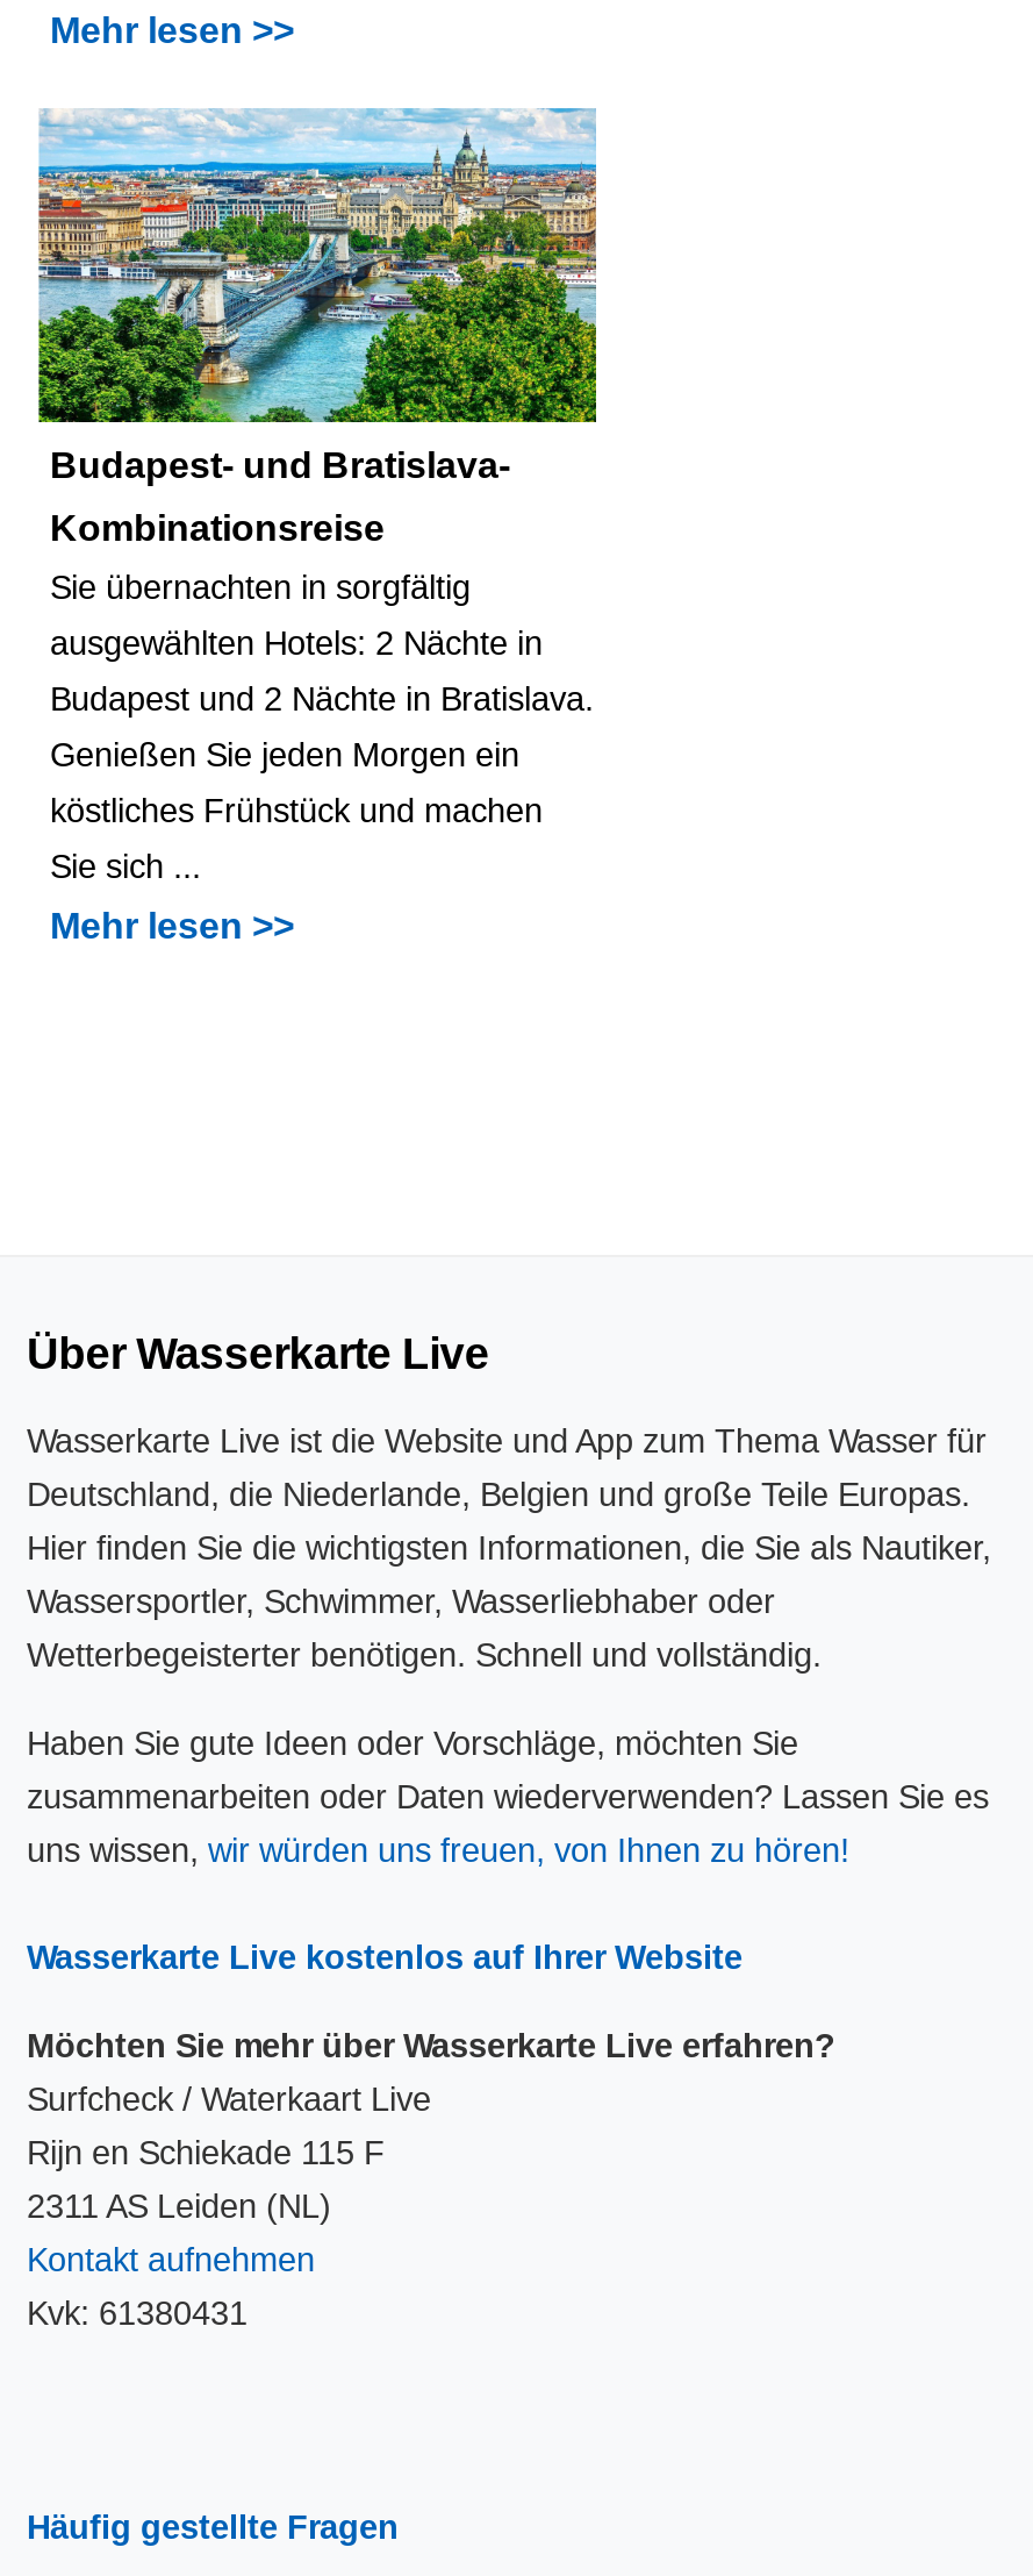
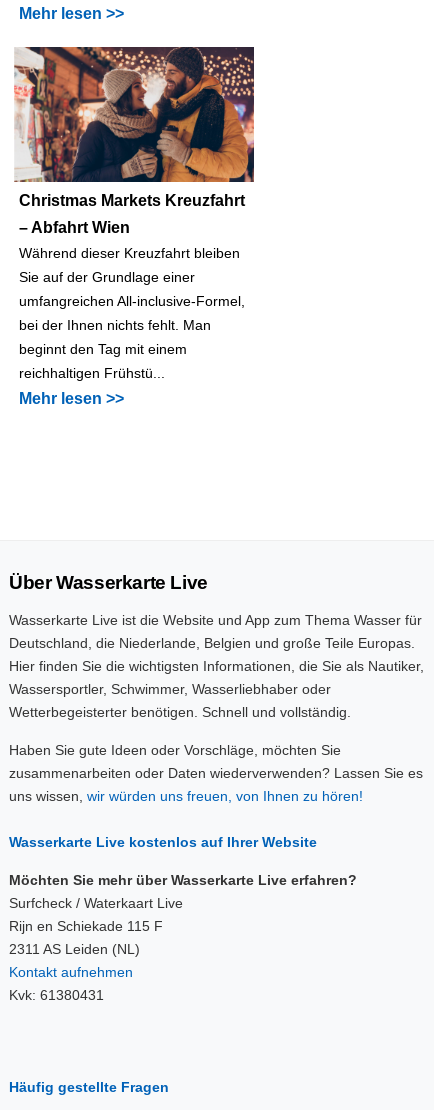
[36,106,598,485] [image] | Budapest- und Bratislava- -> [13,46,255,209] [image] | Christmas Markets Kreuzfahrt
[50,508,385,548] Kombinationsreise -> [19,219,130,236] – Abfahrt Wien
[50,569,471,606] Sie übernachten in sorgfältig -> [19,245,240,261] Während dieser Kreuzfahrt bleiben
[50,625,543,662] ausgewählten Hotels: 2 Nächte in -> [19,269,195,285] Sie auf der Grundlage einer
[50,680,594,718] Budapest und 2 Nächte in Bratislava. -> [19,293,245,309] umfangreichen All-inclusive-Formel,
[50,736,519,773] Genießen Sie jeden Morgen ein -> [19,317,211,333] bei der Ihnen nichts fehlt. Man
[50,792,543,829] köstliches Frühstück und machen -> [19,341,187,357] beginnt den Tag mit einem
[50,848,201,885] Sie sich ... -> [19,365,165,381] reichhaltigen Frühstü...

